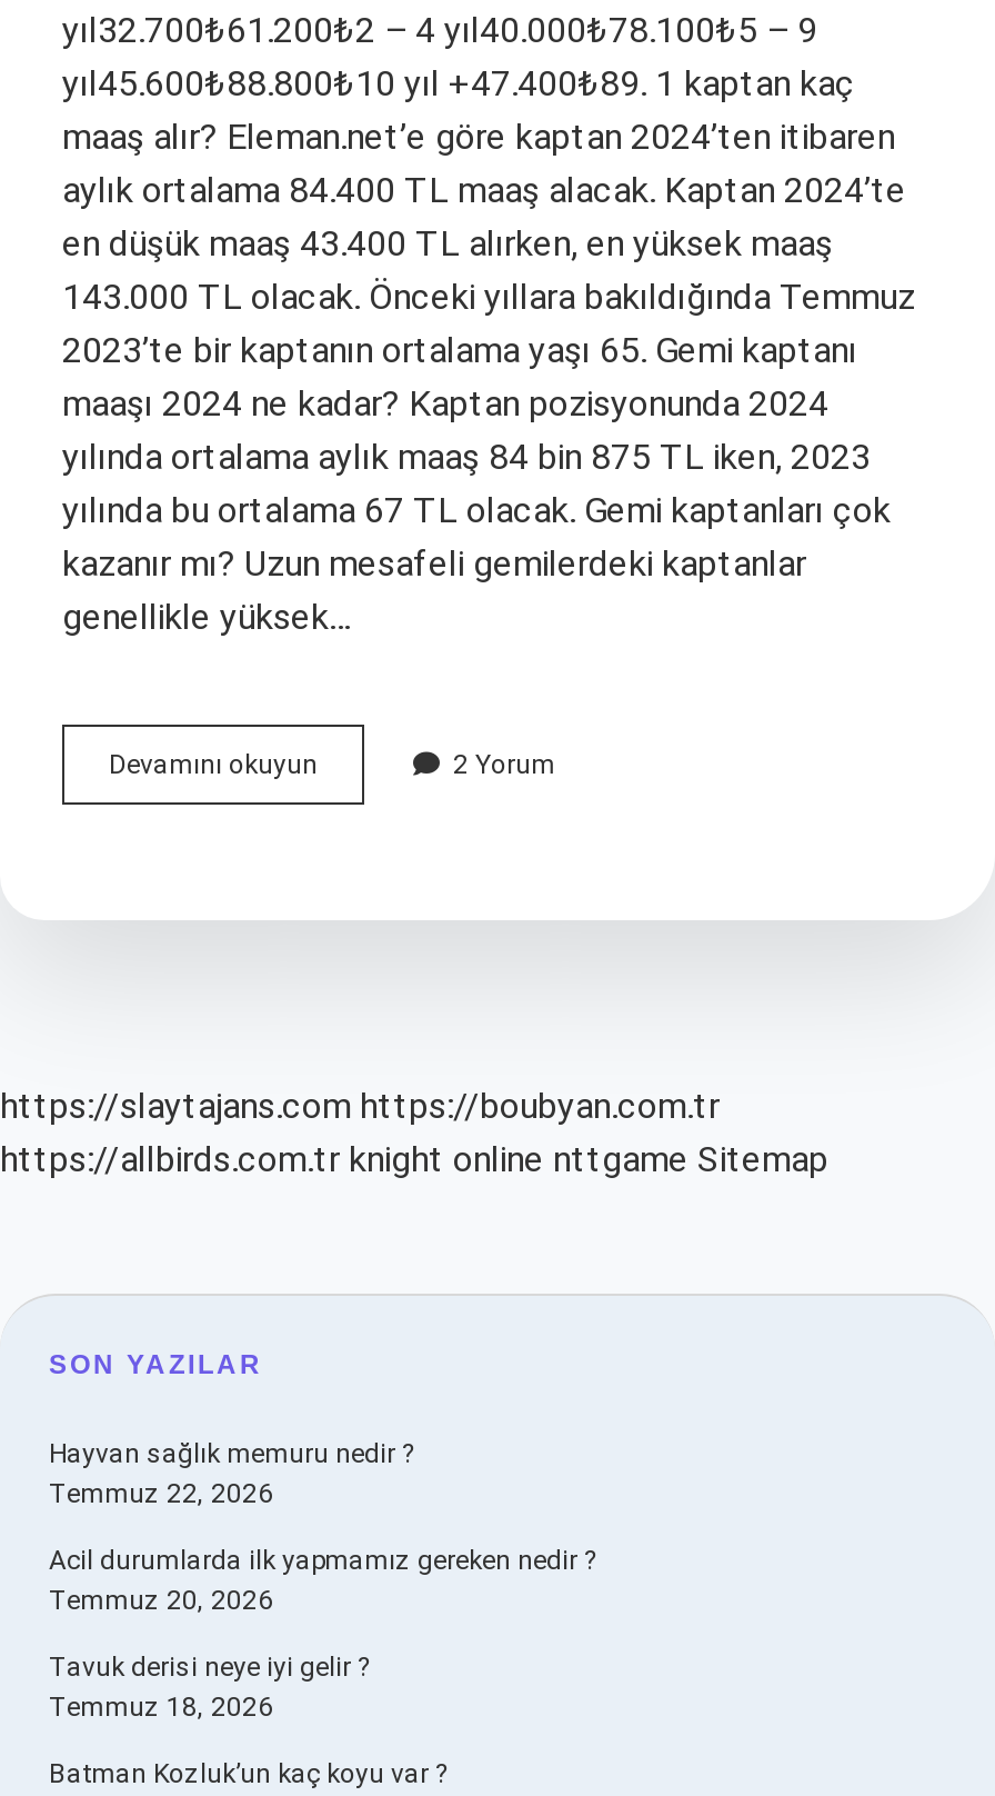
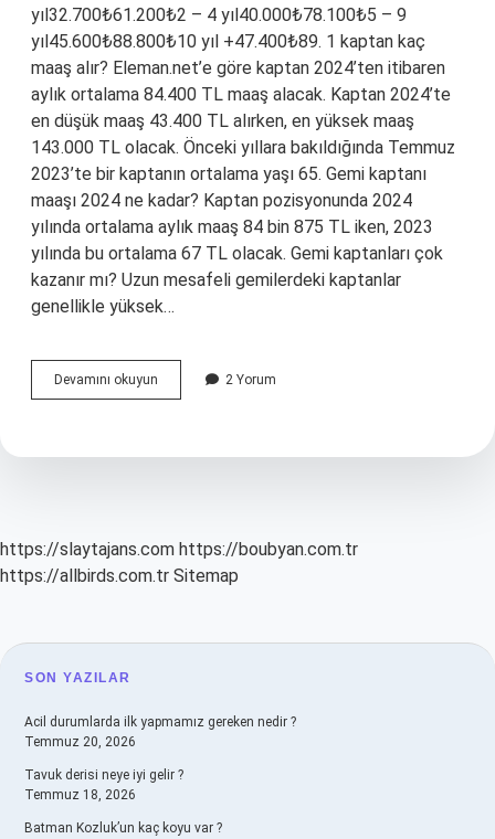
[0,1138,828,1180] https://allbirds.com.tr knight online nttgame Sitemap -> [0,565,239,586] https://allbirds.com.tr Sitemap
[49,1438,413,1509] Hayvan sağlık memuru nedir ? | Temmuz 22, 2026 -> none

